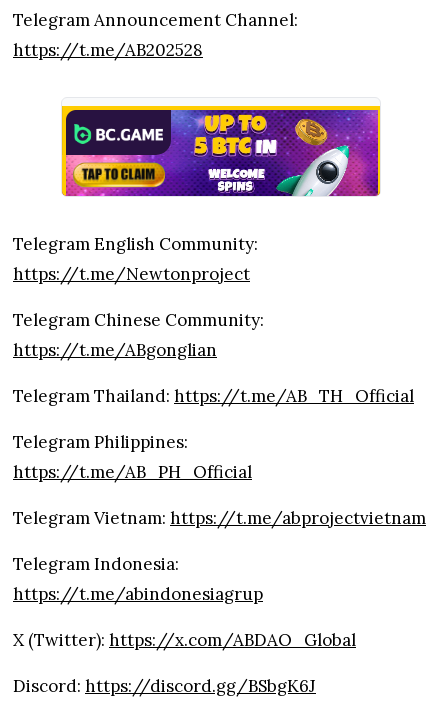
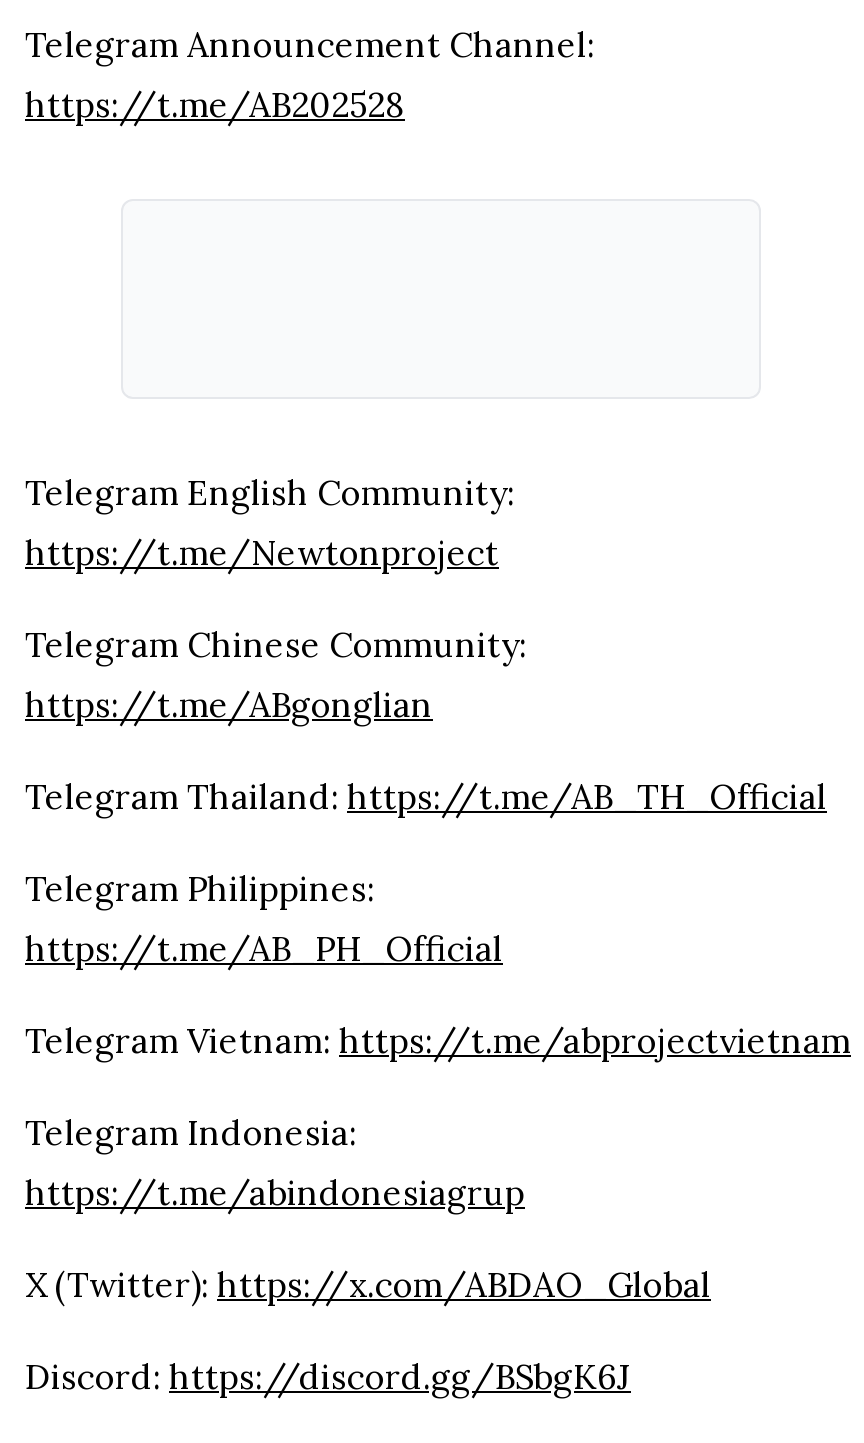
[61,105,381,197] [image] -> none

